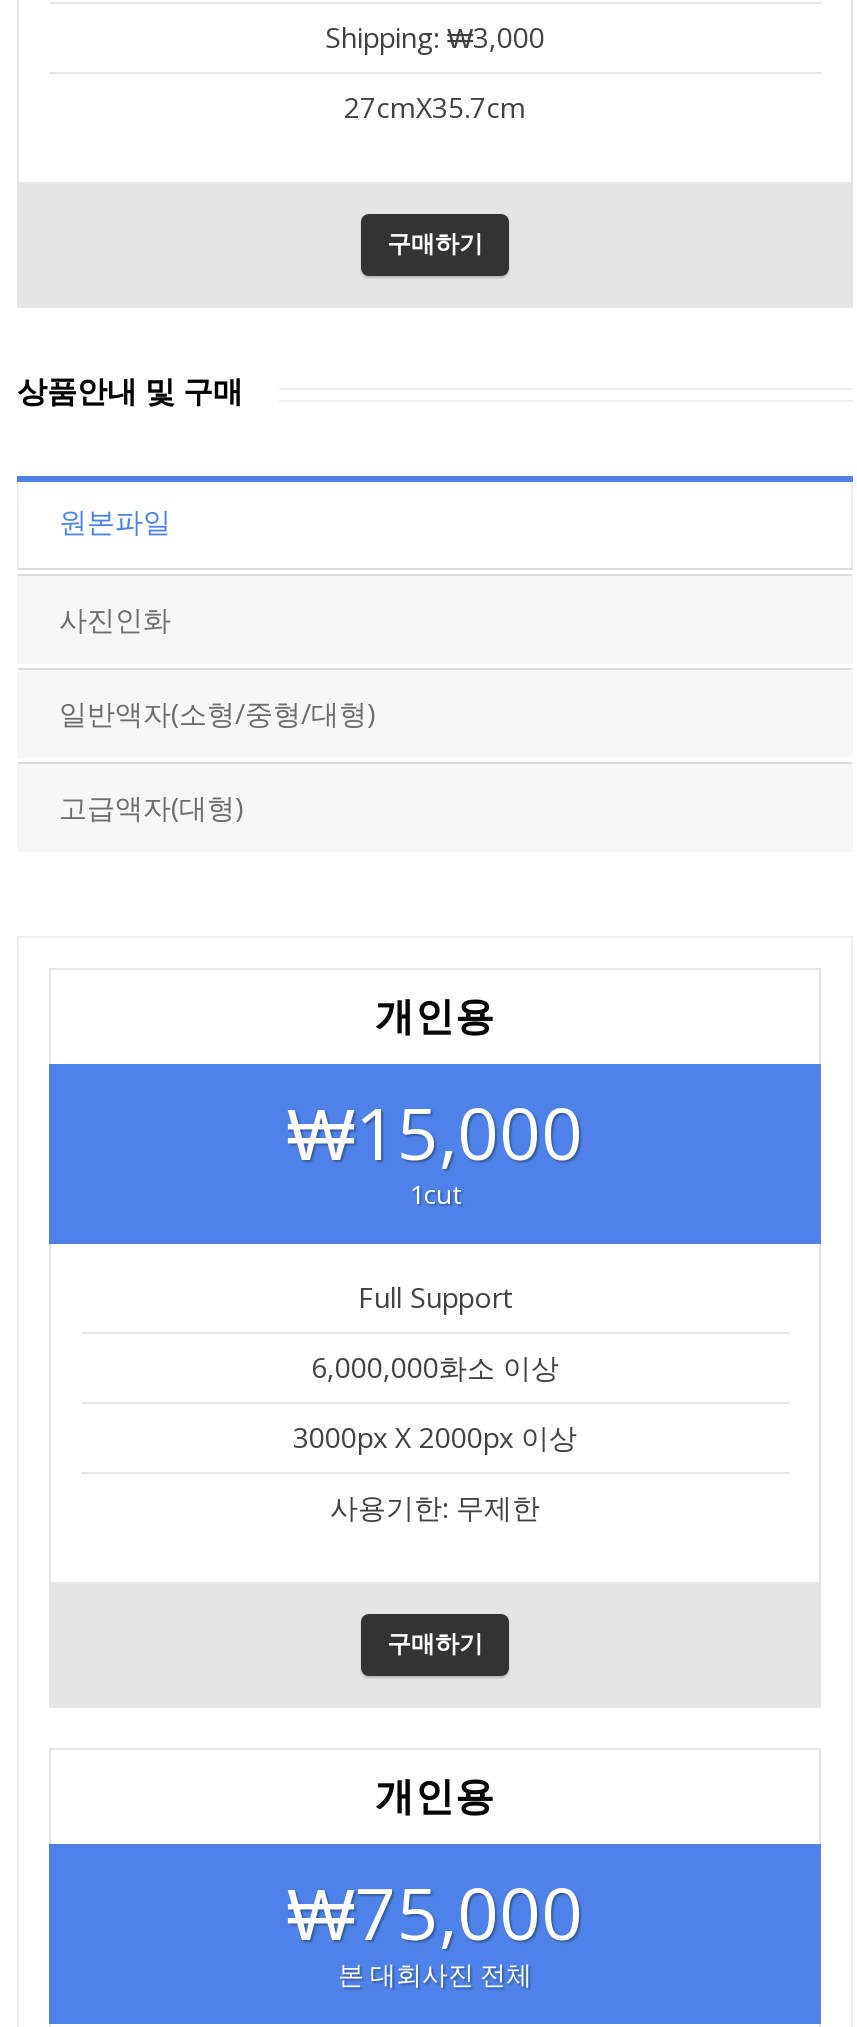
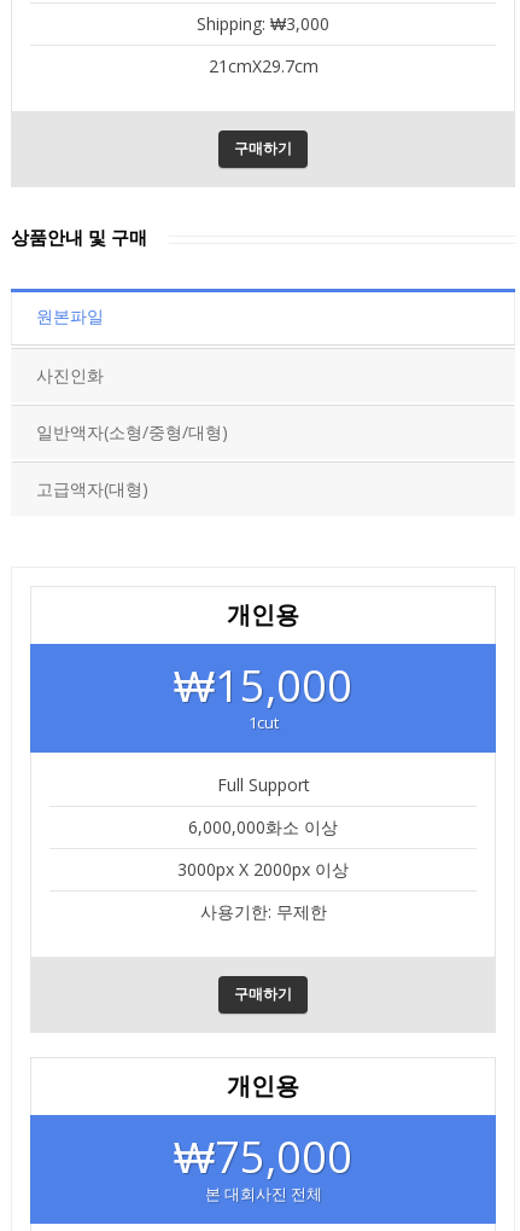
[344,88,526,126] 27cmX35.7cm -> [208,55,318,78] 21cmX29.7cm

